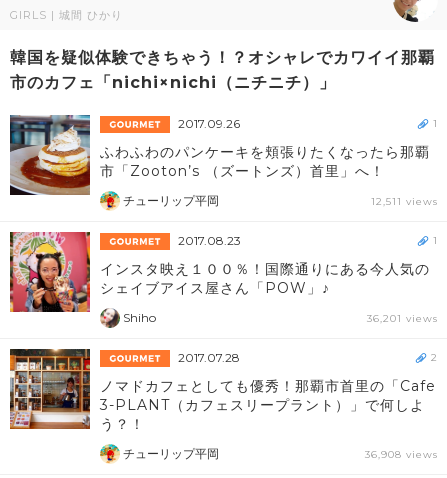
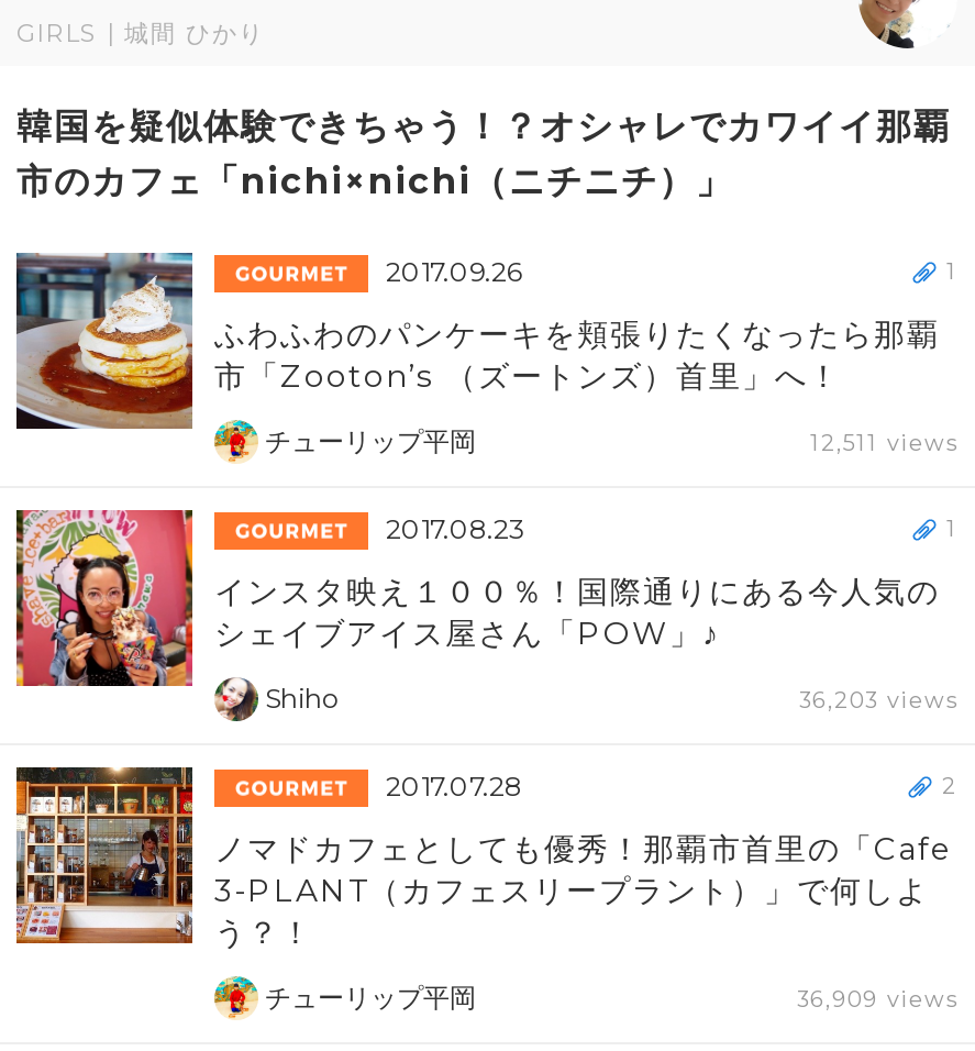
[367,312,438,325] 36,201 views -> [799,686,957,715] 36,203 views
[365,448,438,461] 36,908 views -> [797,985,957,1014] 36,909 views

